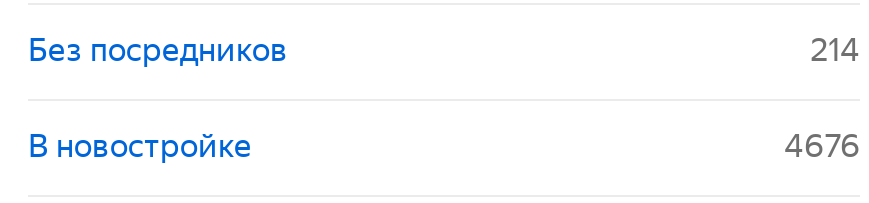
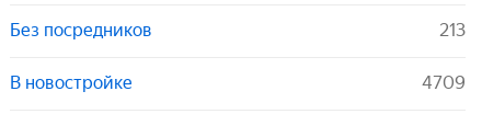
[810,31,860,69] 214 -> [439,20,466,41] 213
[784,127,860,165] 4676 -> [422,72,466,93] 4709

